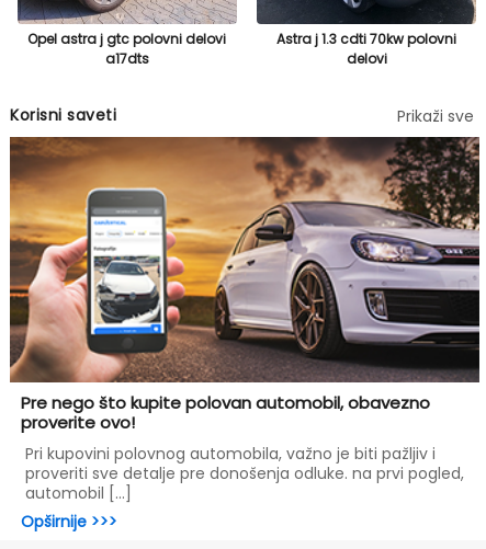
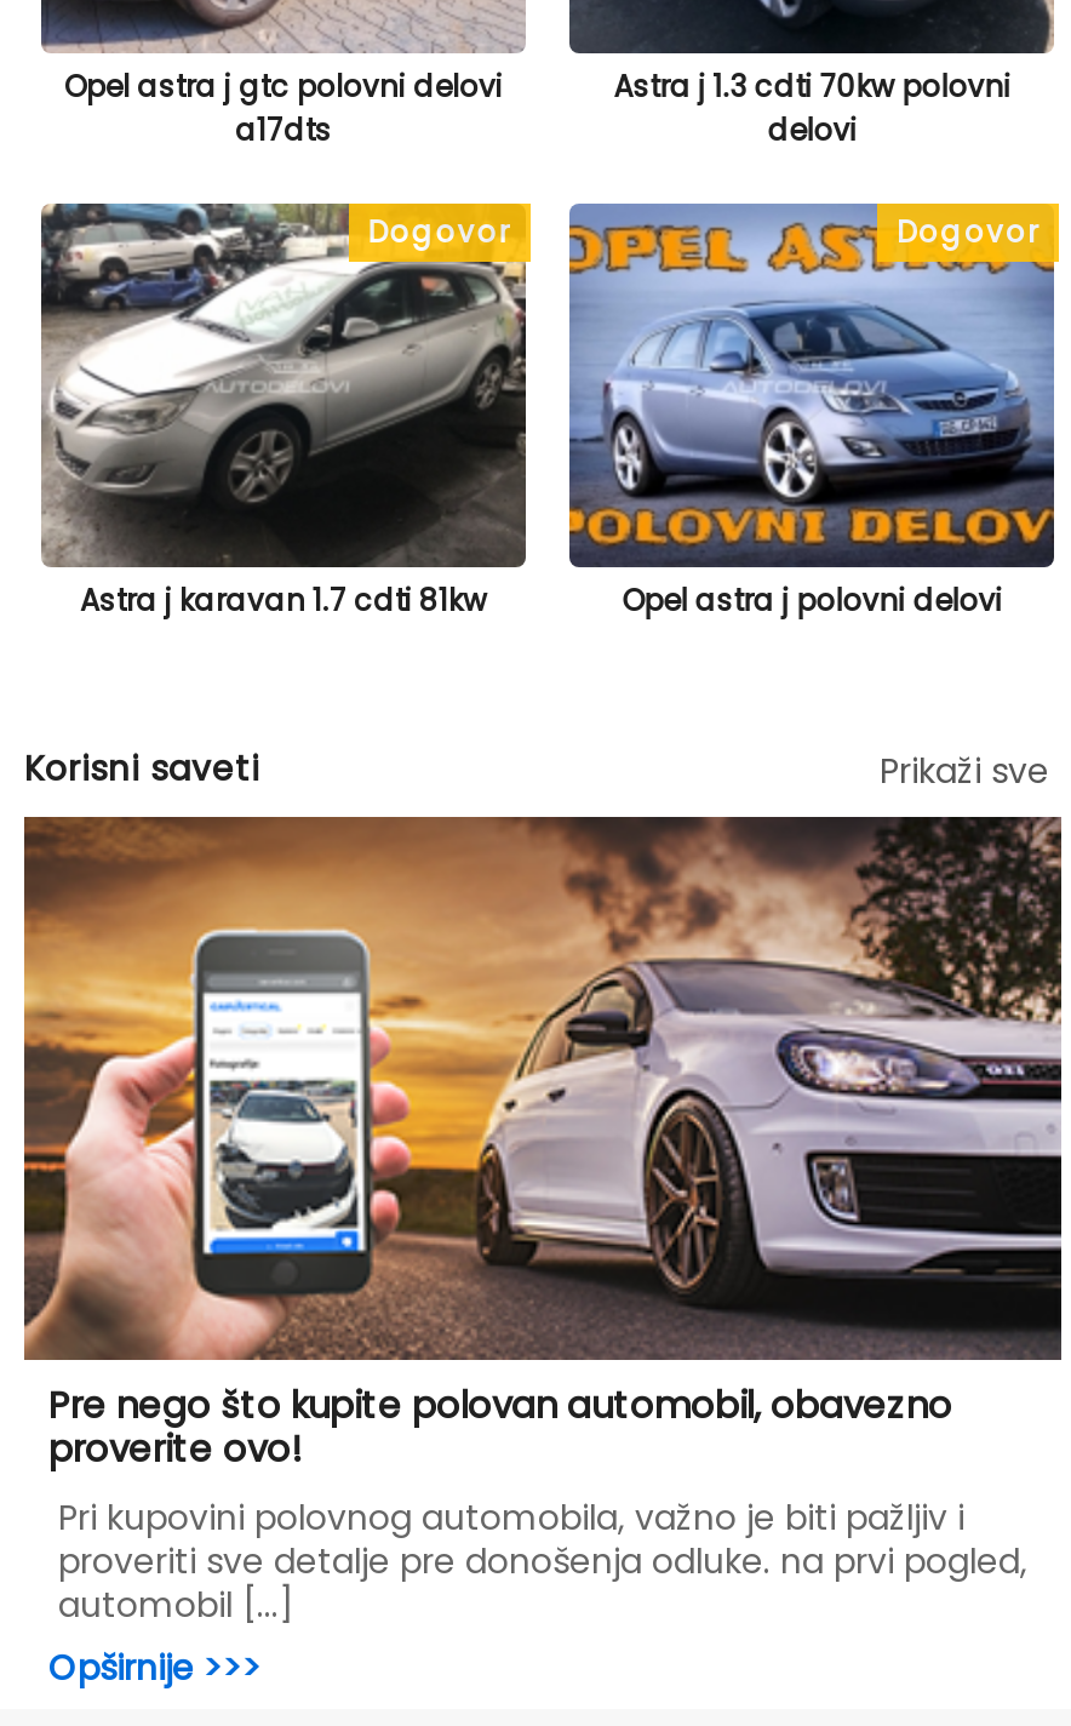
none -> [39,201,528,562] [image] | Dogovor
none -> [80,579,487,621] Astra j karavan 1.7 cdti 81kw
none -> [567,201,1056,567] [image] | Dogovor
none -> [622,579,1003,621] Opel astra j polovni delovi

